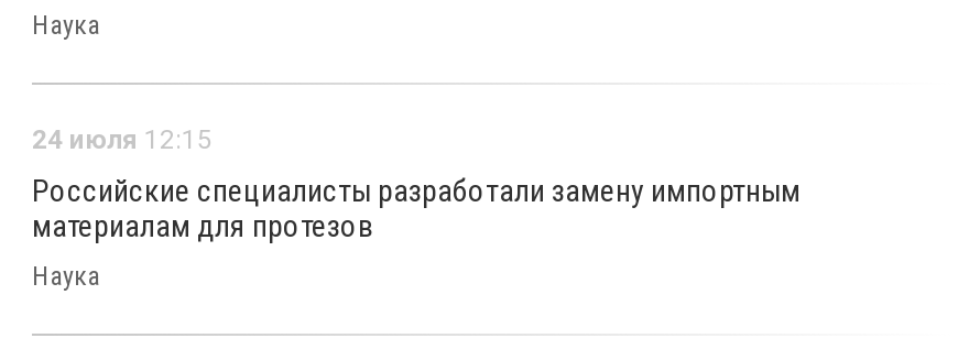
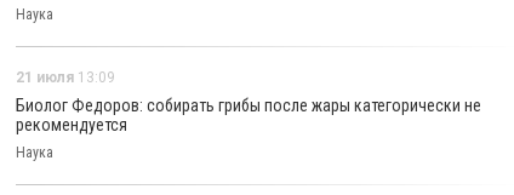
[32,124,213,155] 24 июля 12:15 -> [16,69,115,86] 21 июля 13:09
[32,173,801,243] Российские специалисты разработали замену импортным | материалам для протезов -> [16,96,481,134] Биолог Федоров: собирать грибы после жары категорически не | рекомендуется

